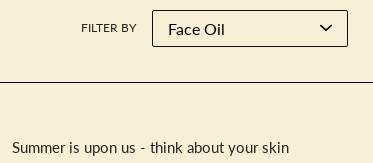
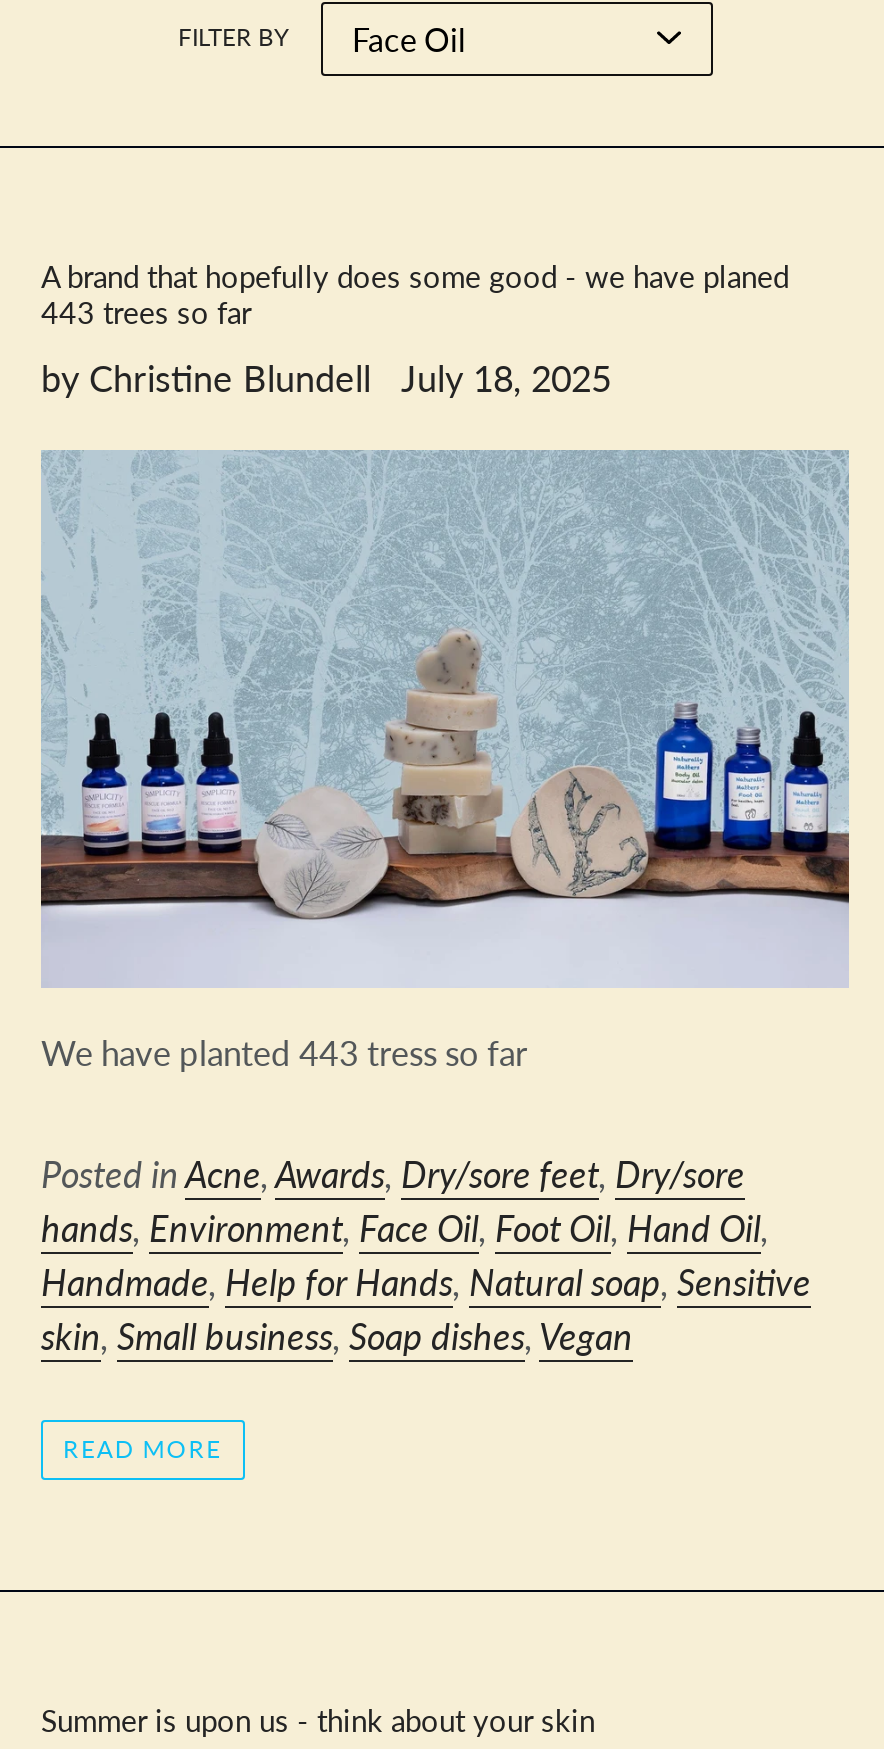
none -> [39,448,851,1464] [image] | We have planted 443 tress so far | Posted in Acne, Awards, Dry/sore feet, Dry/sore | hands, Environment, Face Oil, Foot Oil, Hand Oil, | Handmade, Help for Hands, Natural soap, Sensitive | skin, Small business, Soap dishes, Vegan | READ MORE
none -> [41,257,789,399] A brand that hopefully does some good - we have planed | 443 trees so far | by Christine Blundell | July 18, 2025

